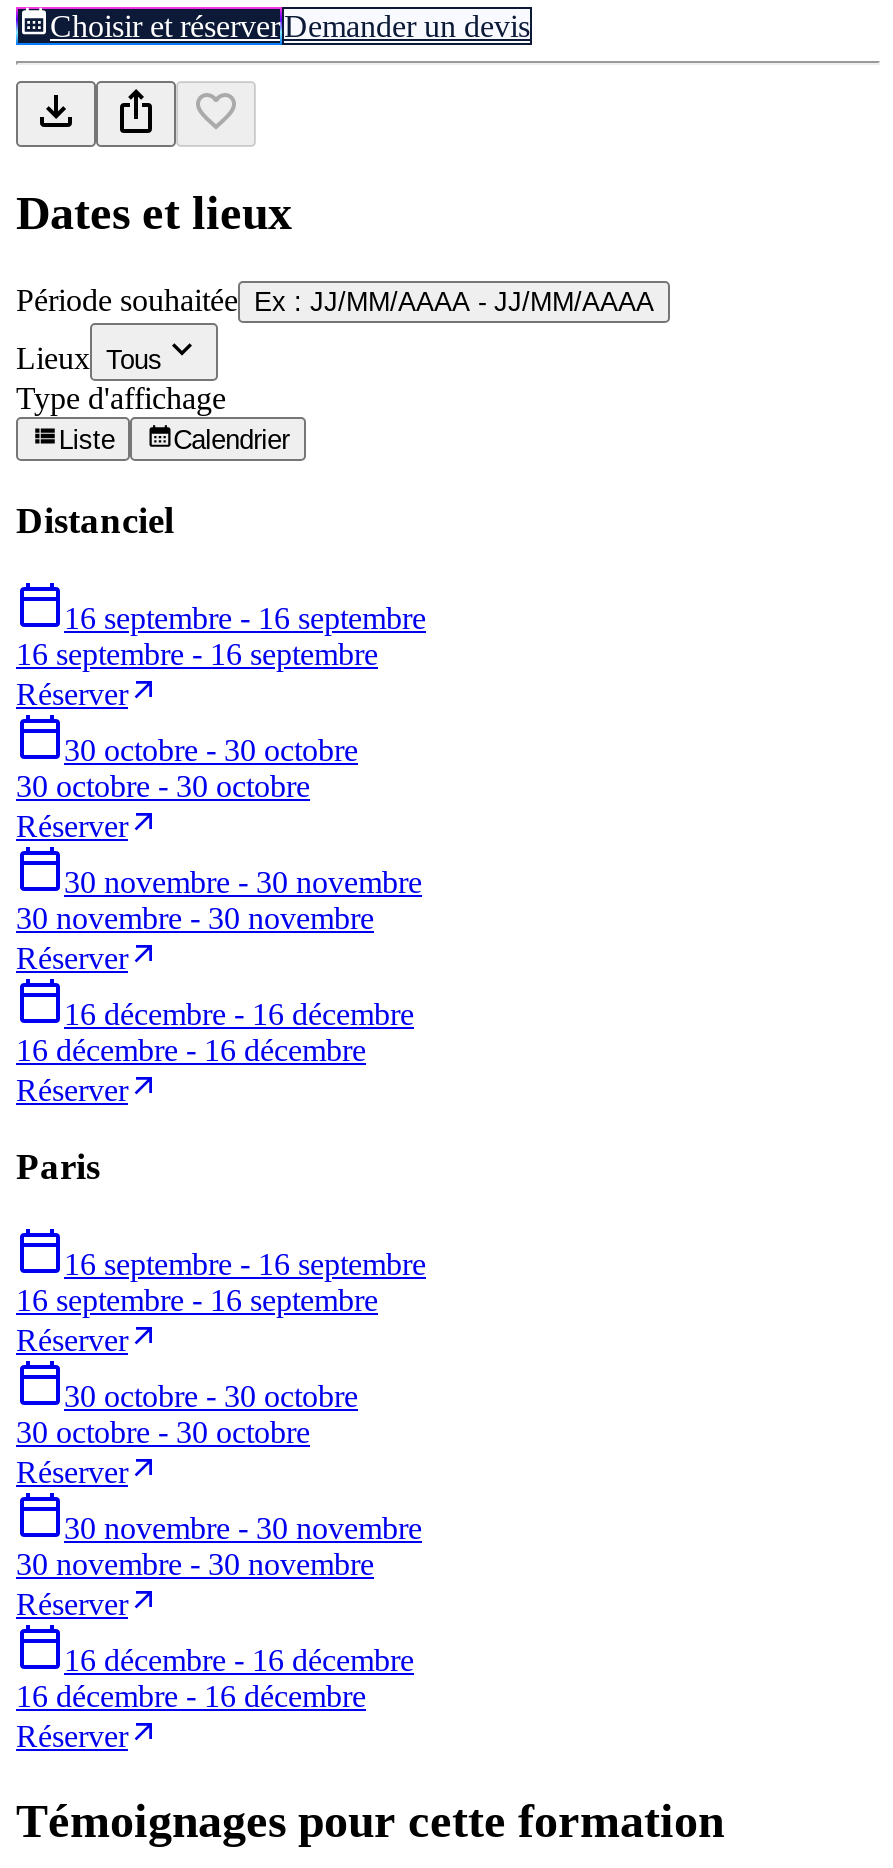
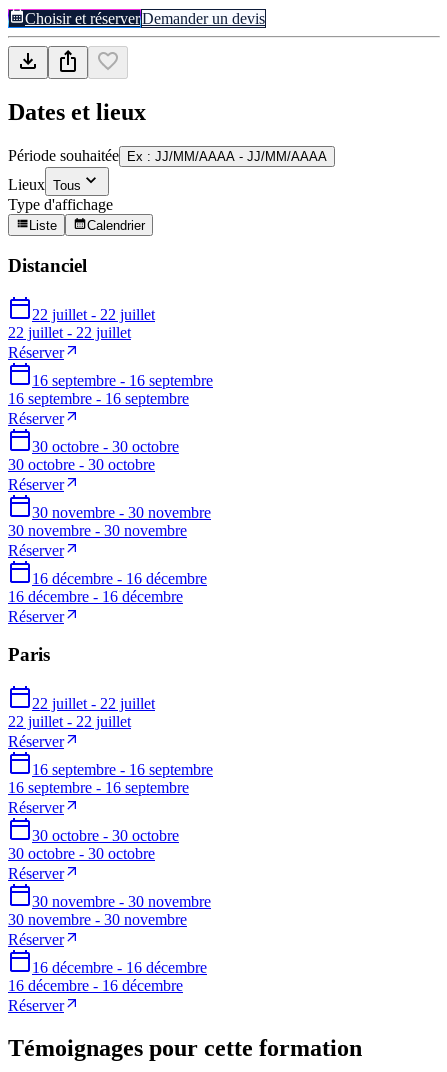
none -> [8,306,155,361] 22 juillet - 22 juillet | 22 juillet - 22 juillet | Réserver
none -> [8,695,155,750] 22 juillet - 22 juillet | 22 juillet - 22 juillet | Réserver

